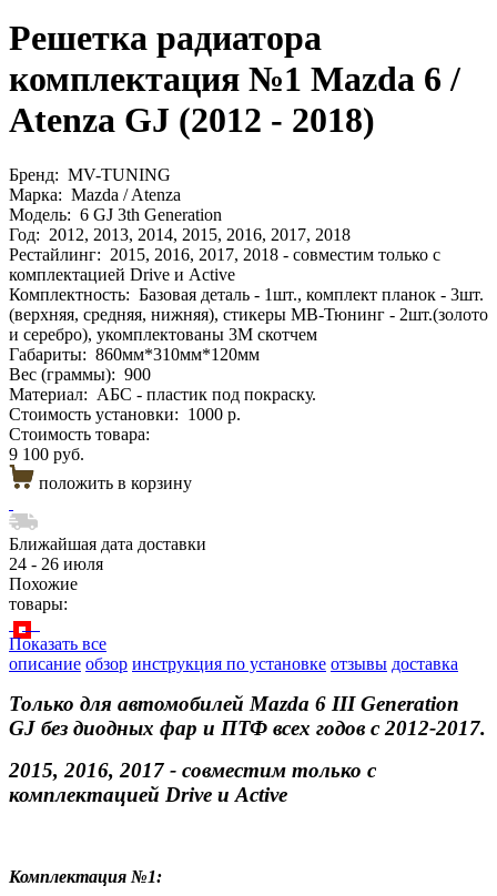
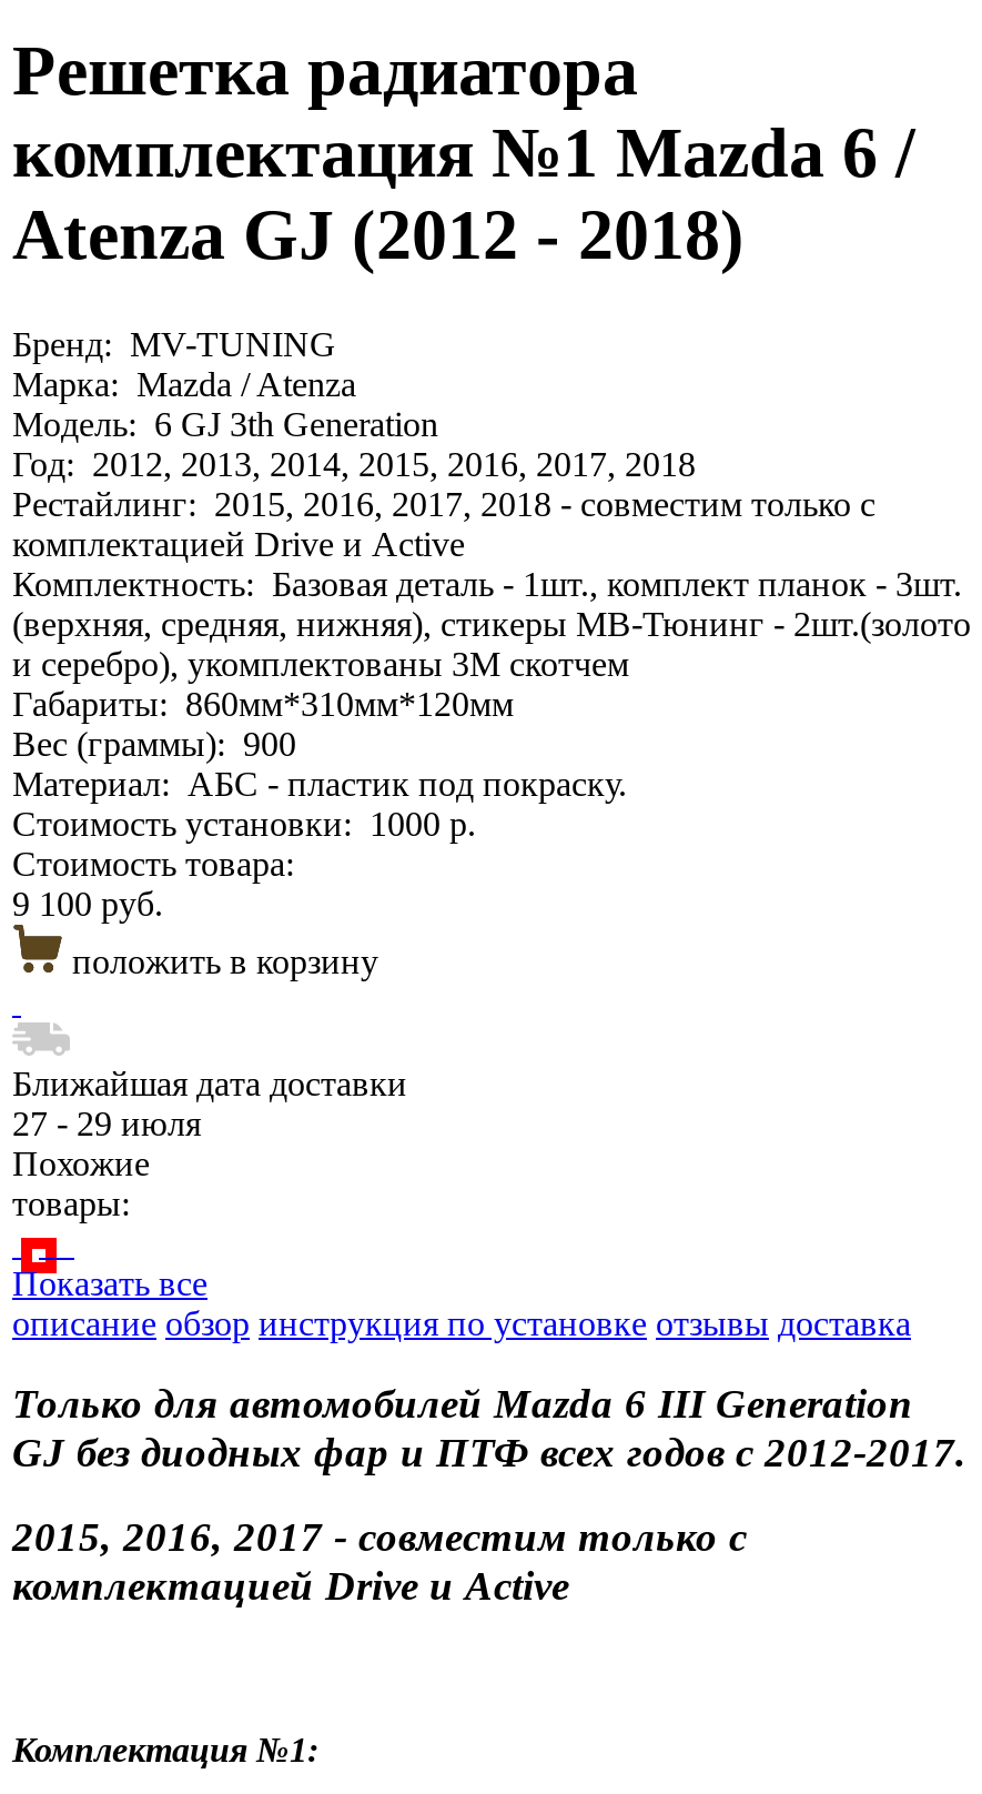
[9,554,103,573] 24 - 26 июля -> [12,1104,201,1142] 27 - 29 июля

